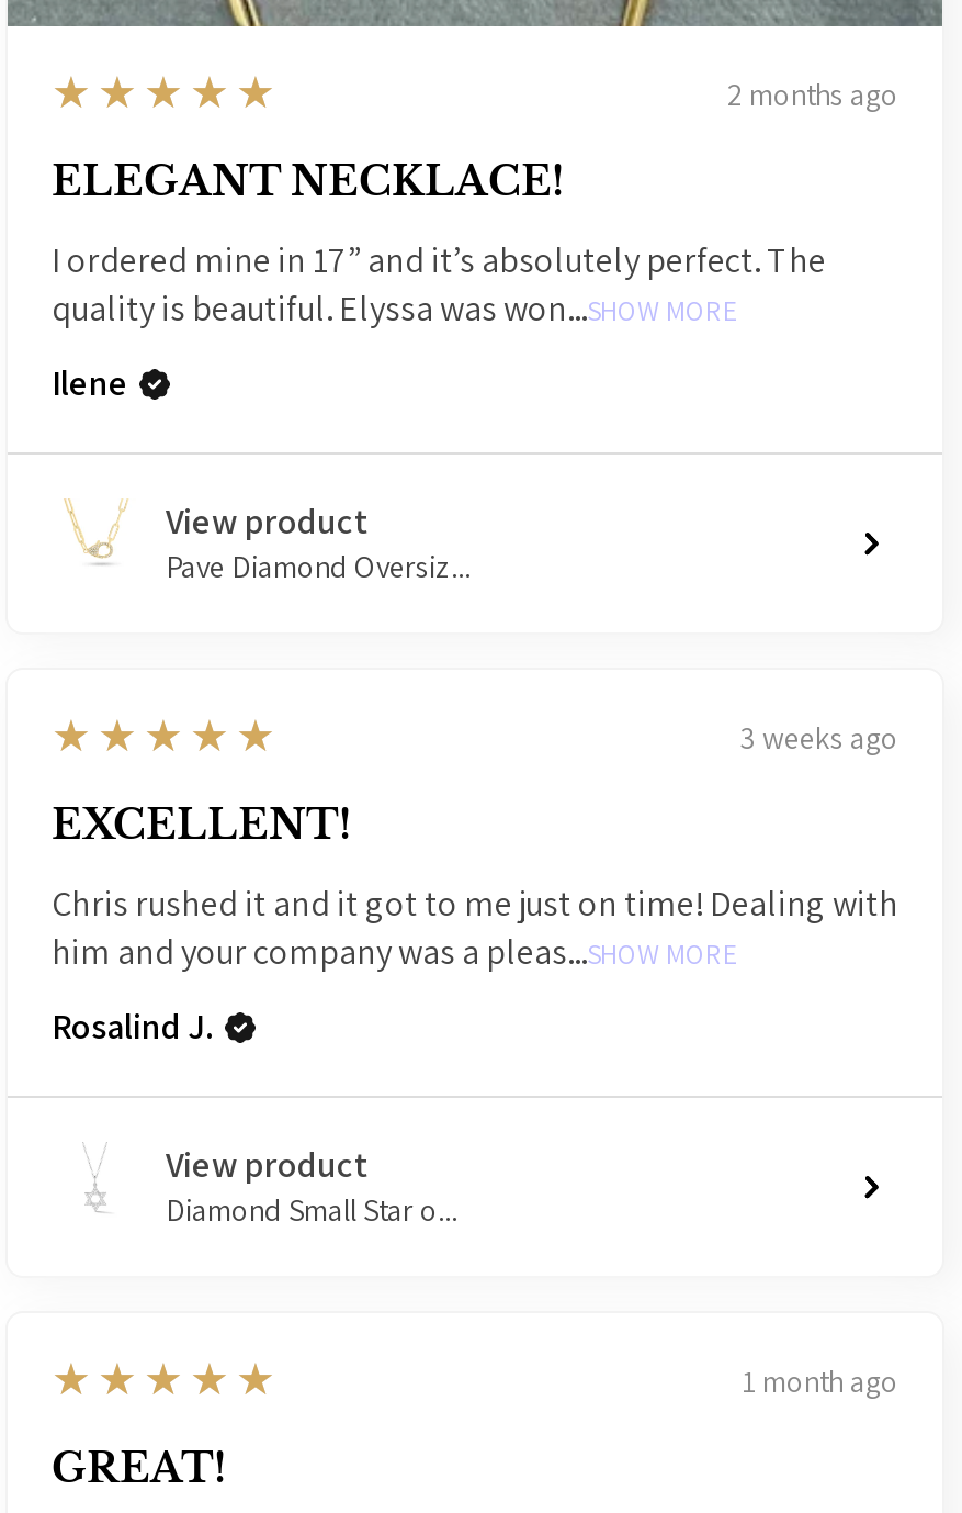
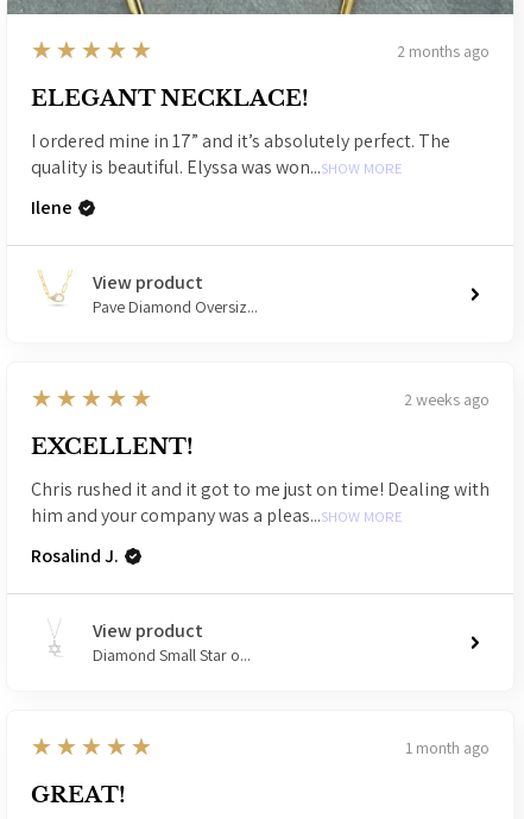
[740,717,898,756] 3 weeks ago -> [404,388,490,409] 2 weeks ago

